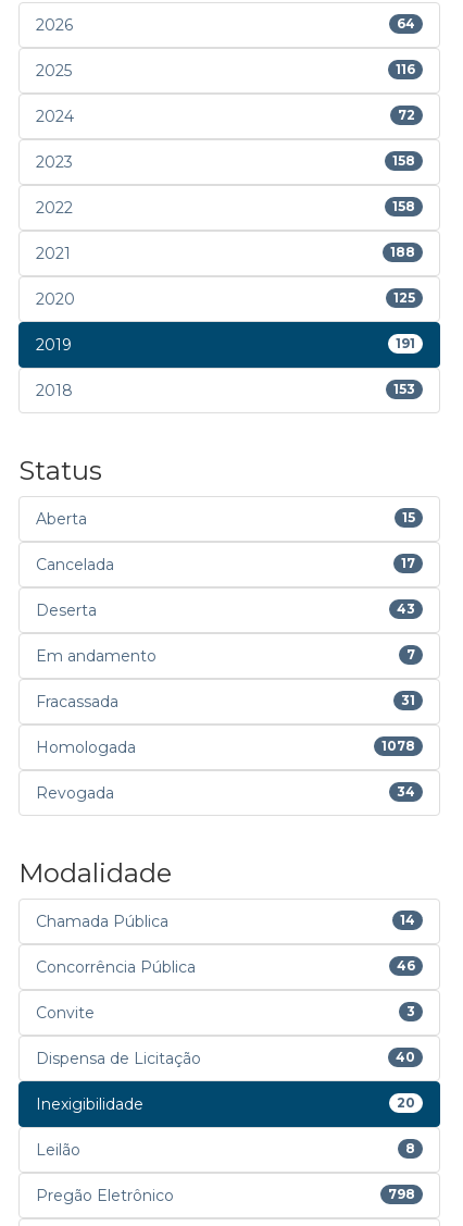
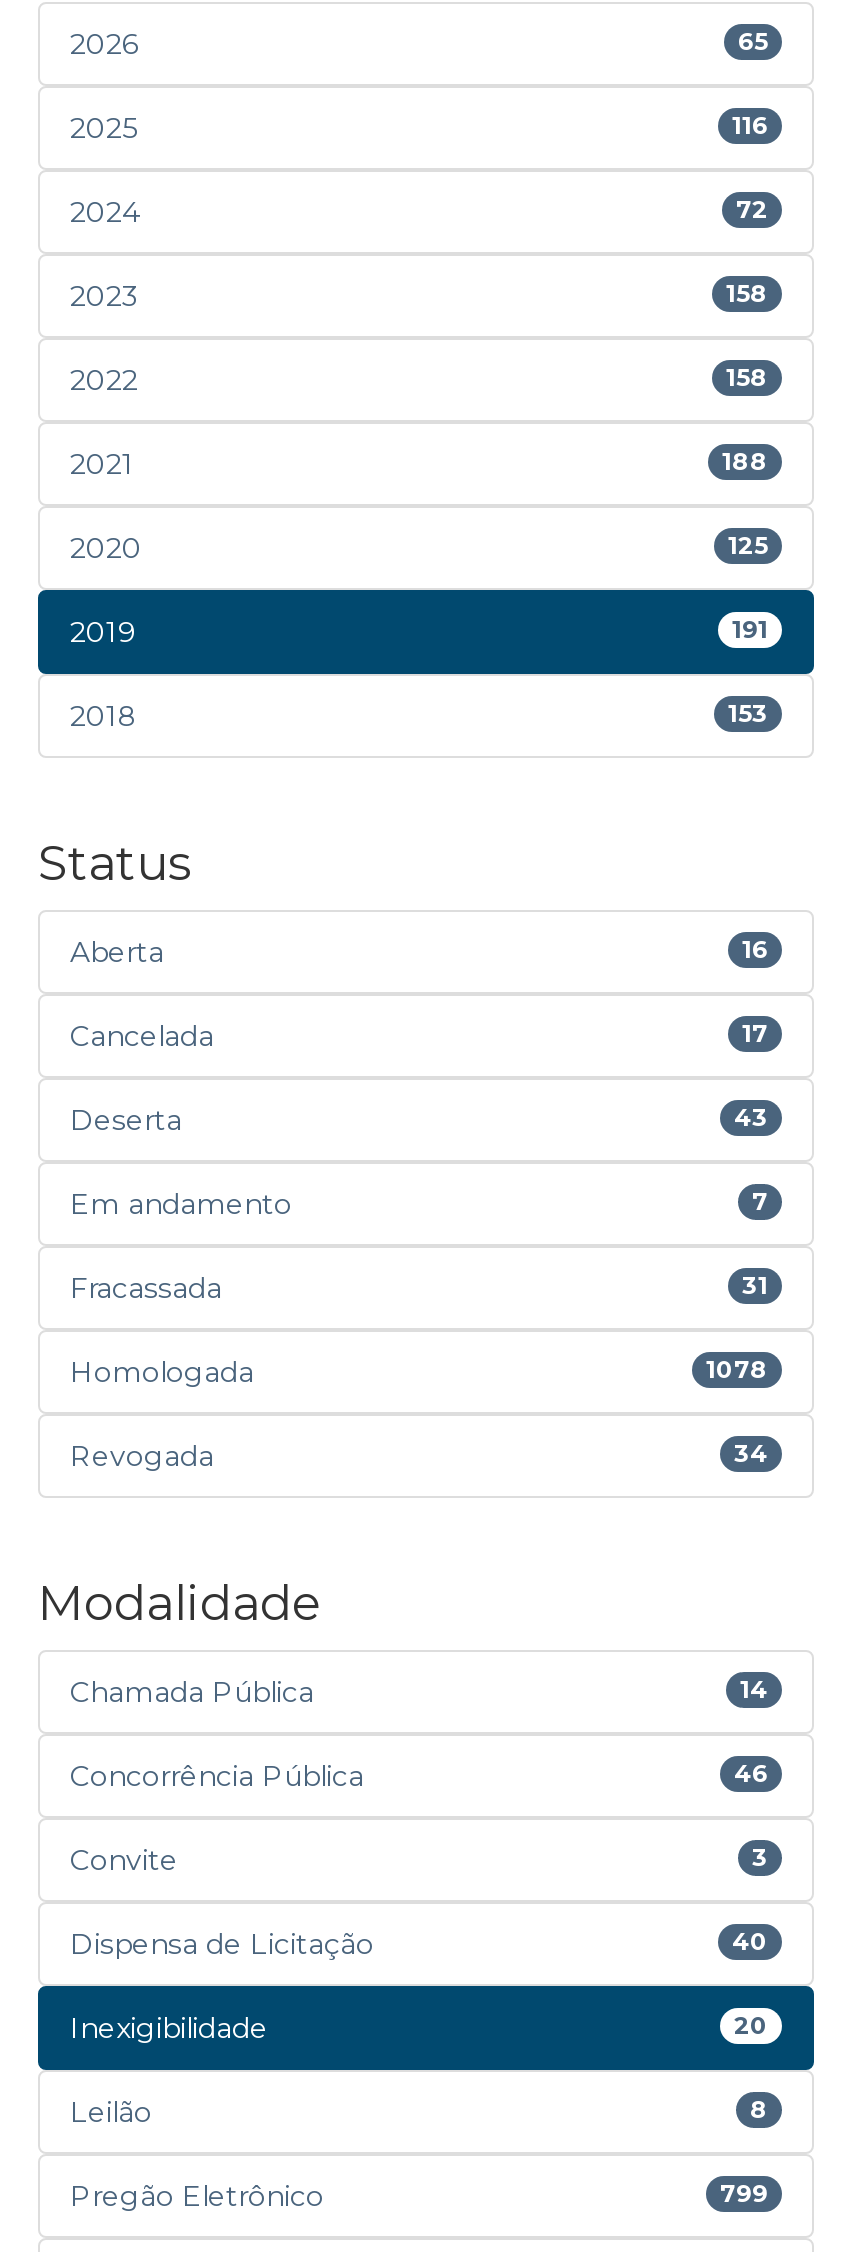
[397,15,415,32] 64 -> [738,26,768,56] 65
[402,509,415,525] 15 -> [742,934,768,964] 16
[388,1186,415,1202] 798 -> [720,2178,768,2208] 799

